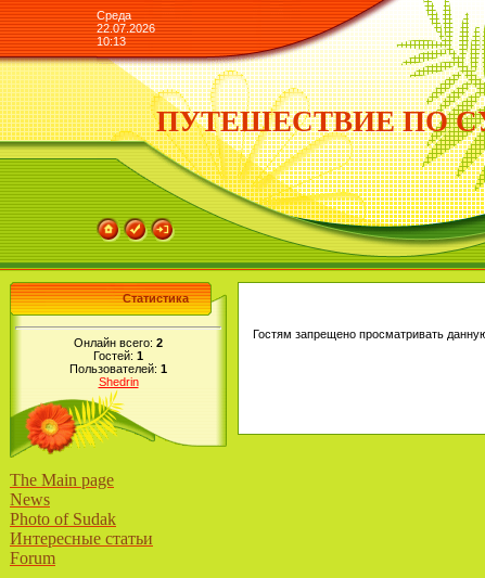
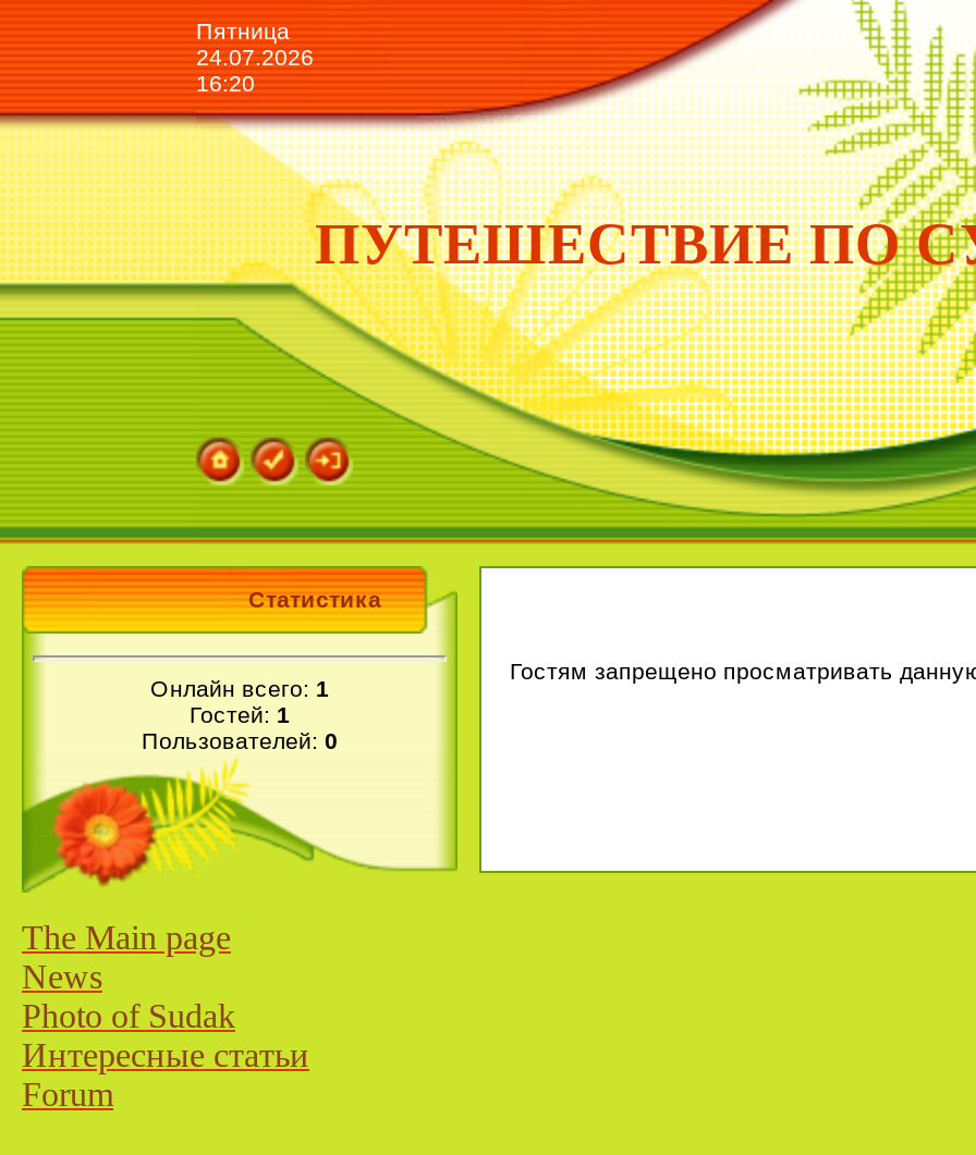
[97,9,155,48] Среда | 22.07.2026 | 10:13 -> [196,17,314,96] Пятница | 24.07.2026 | 16:20
[74,336,163,349] Онлайн всего: 2 -> [150,674,329,700] Онлайн всего: 1
[69,362,167,388] Пользователей: 1 | Shedrin -> [142,727,338,753] Пользователей: 0

